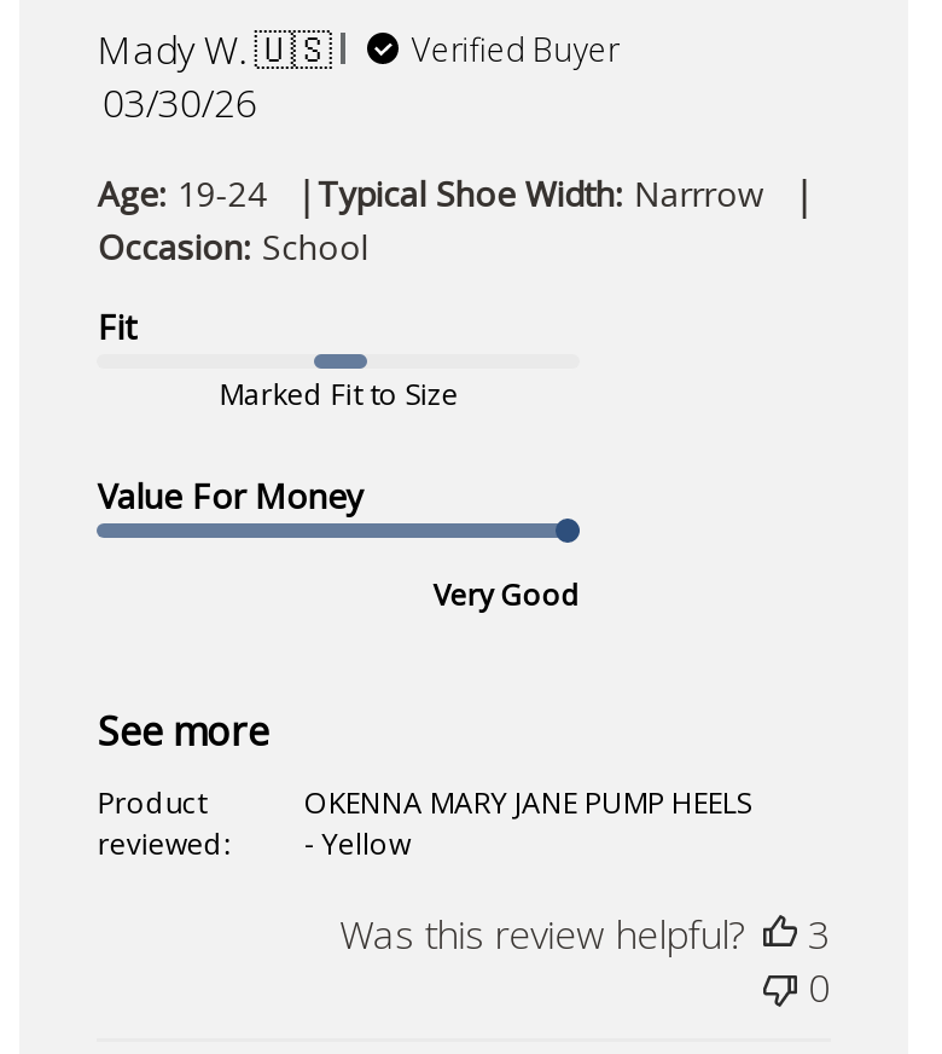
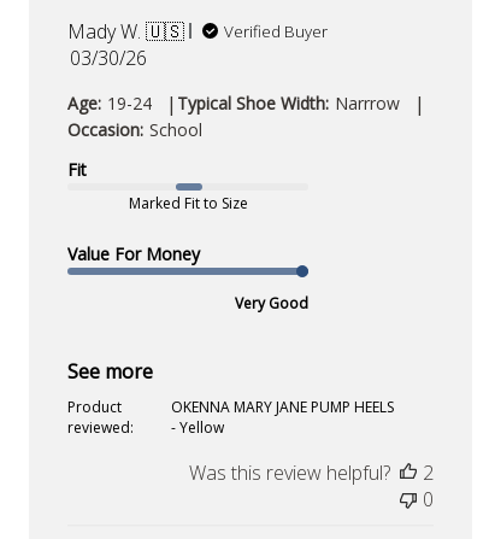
[340,908,830,961] Was this review helpful? 3 -> [189,459,433,486] Was this review helpful? 2

